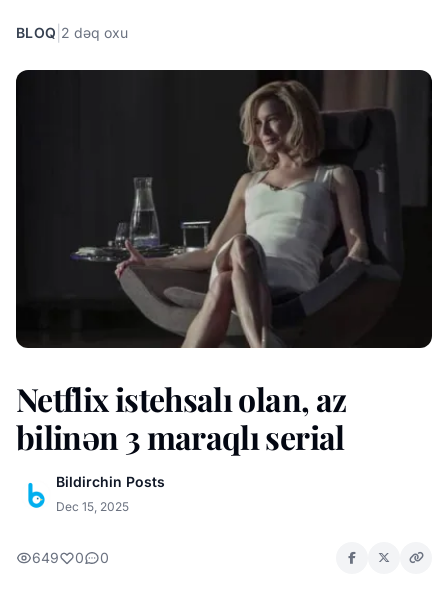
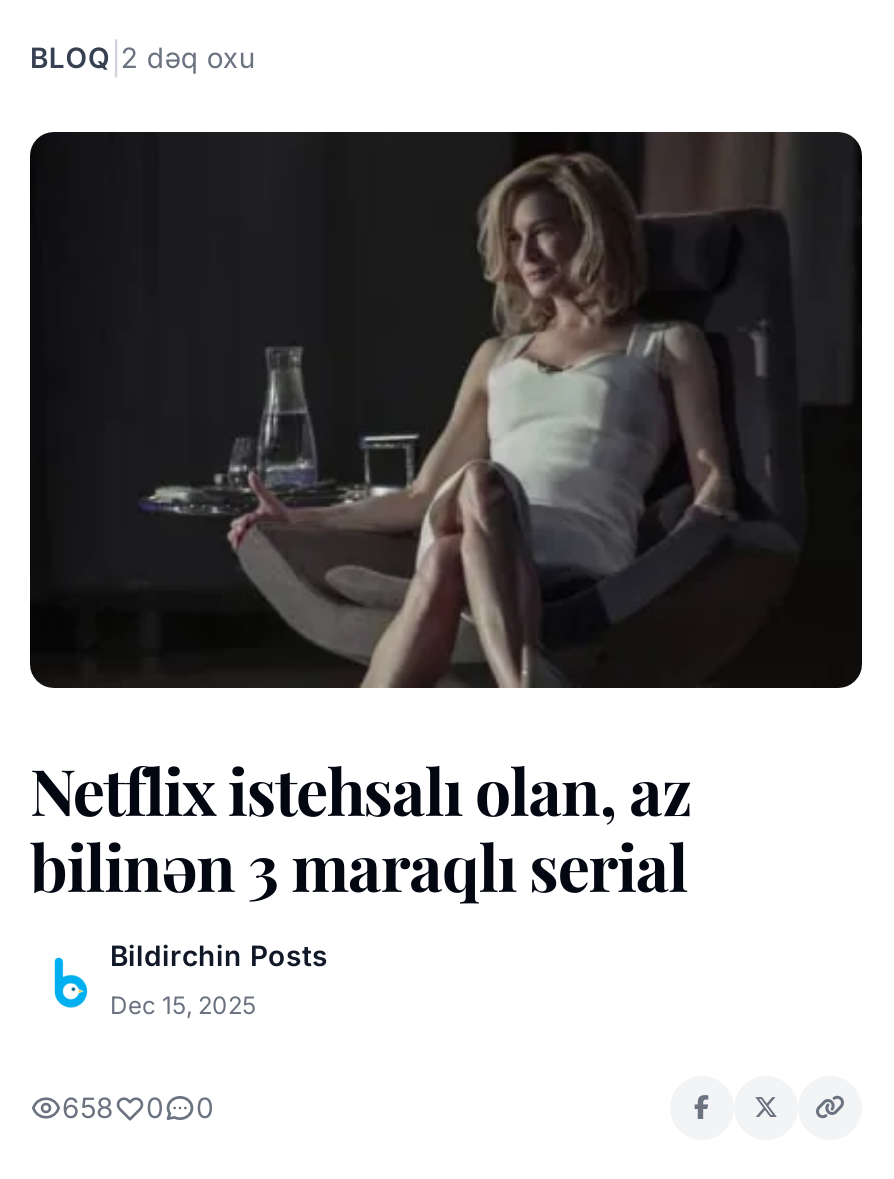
[32,549,109,566] 649 0 0 -> [62,1089,214,1123] 658 0 0

